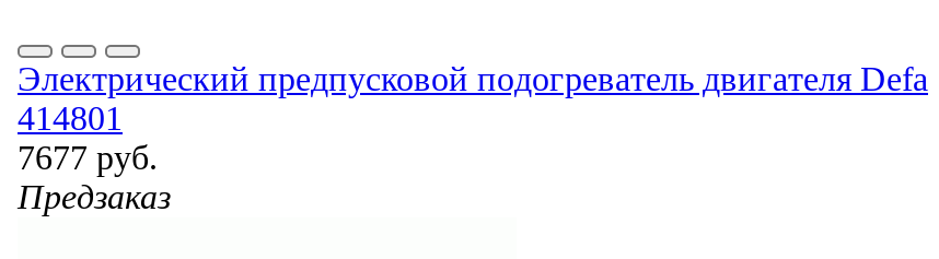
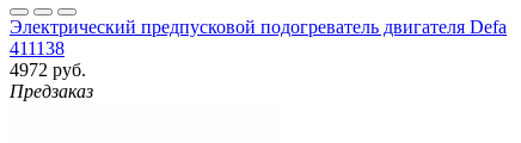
[18,98,123,136] 414801 -> [10,38,65,58] 411138
[18,138,158,175] 7677 руб. -> [10,59,86,79] 4972 руб.

